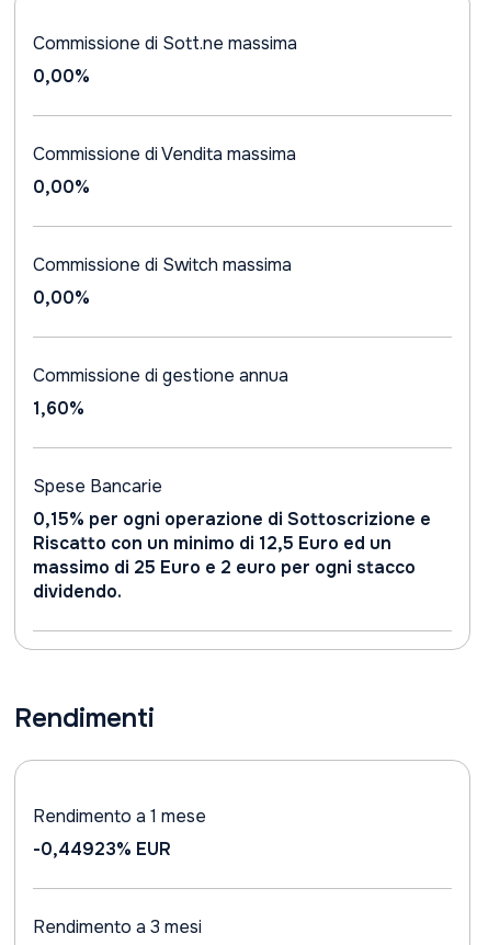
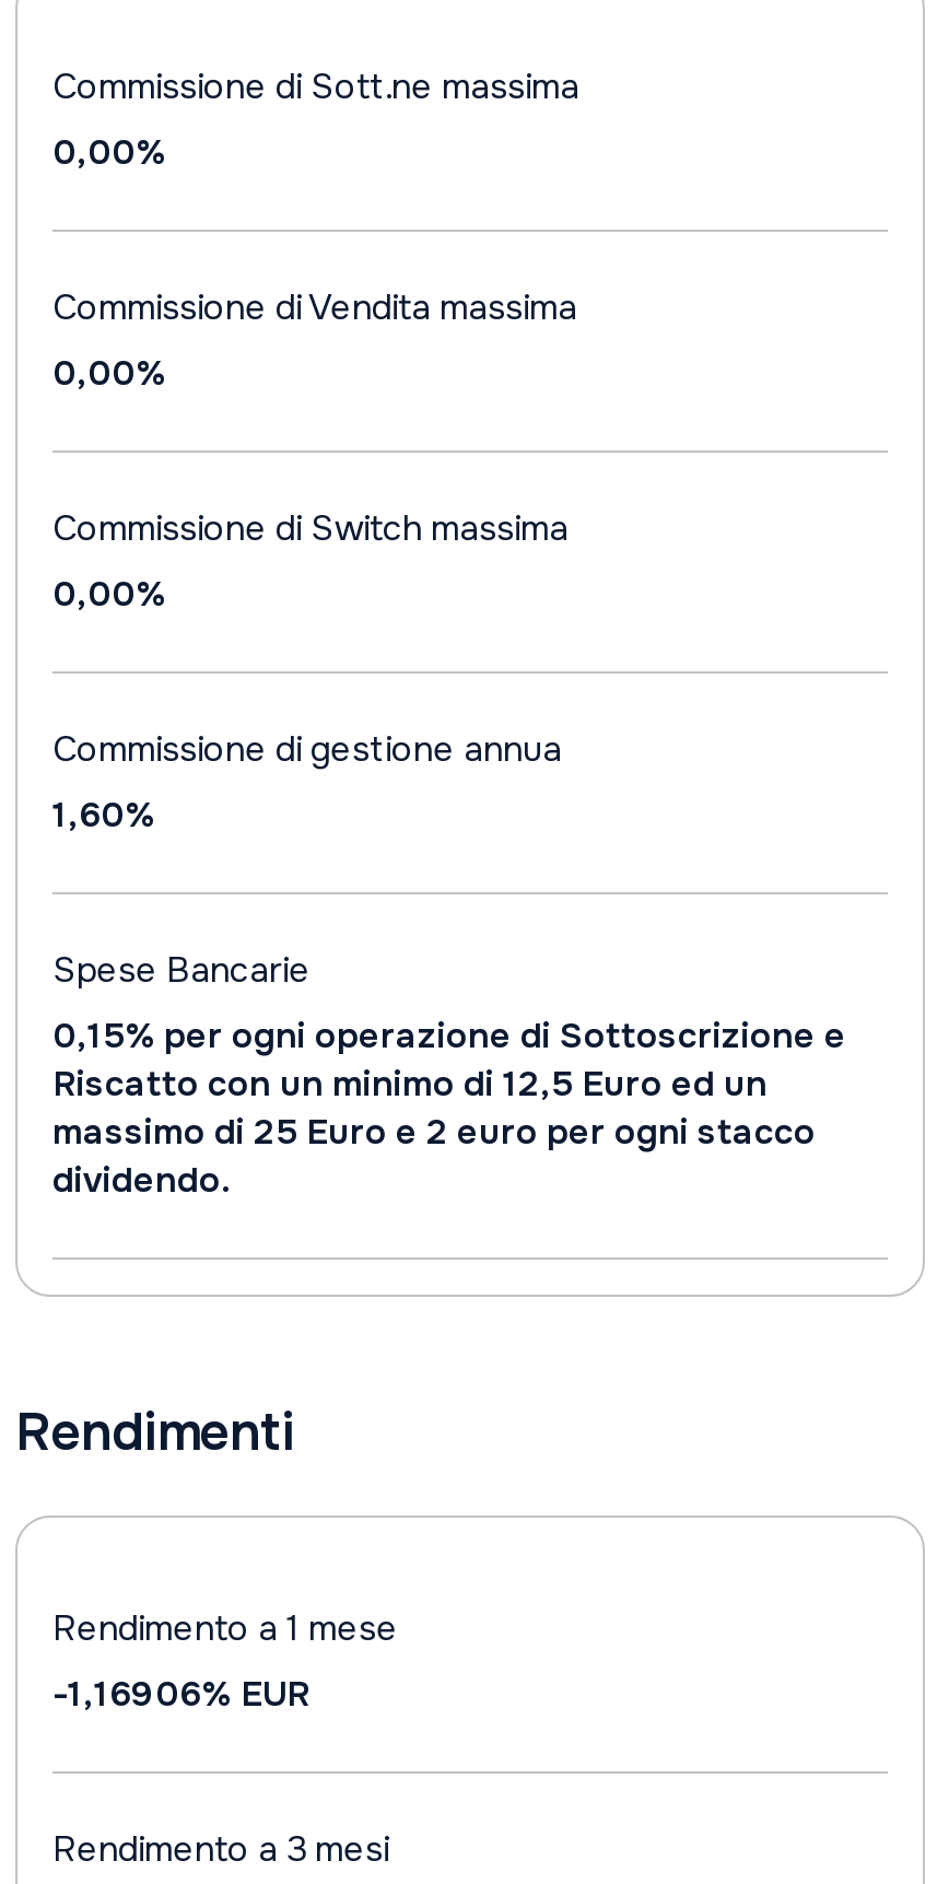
[33,838,171,861] -0,44923% EUR -> [52,1671,311,1717] -1,16906% EUR

